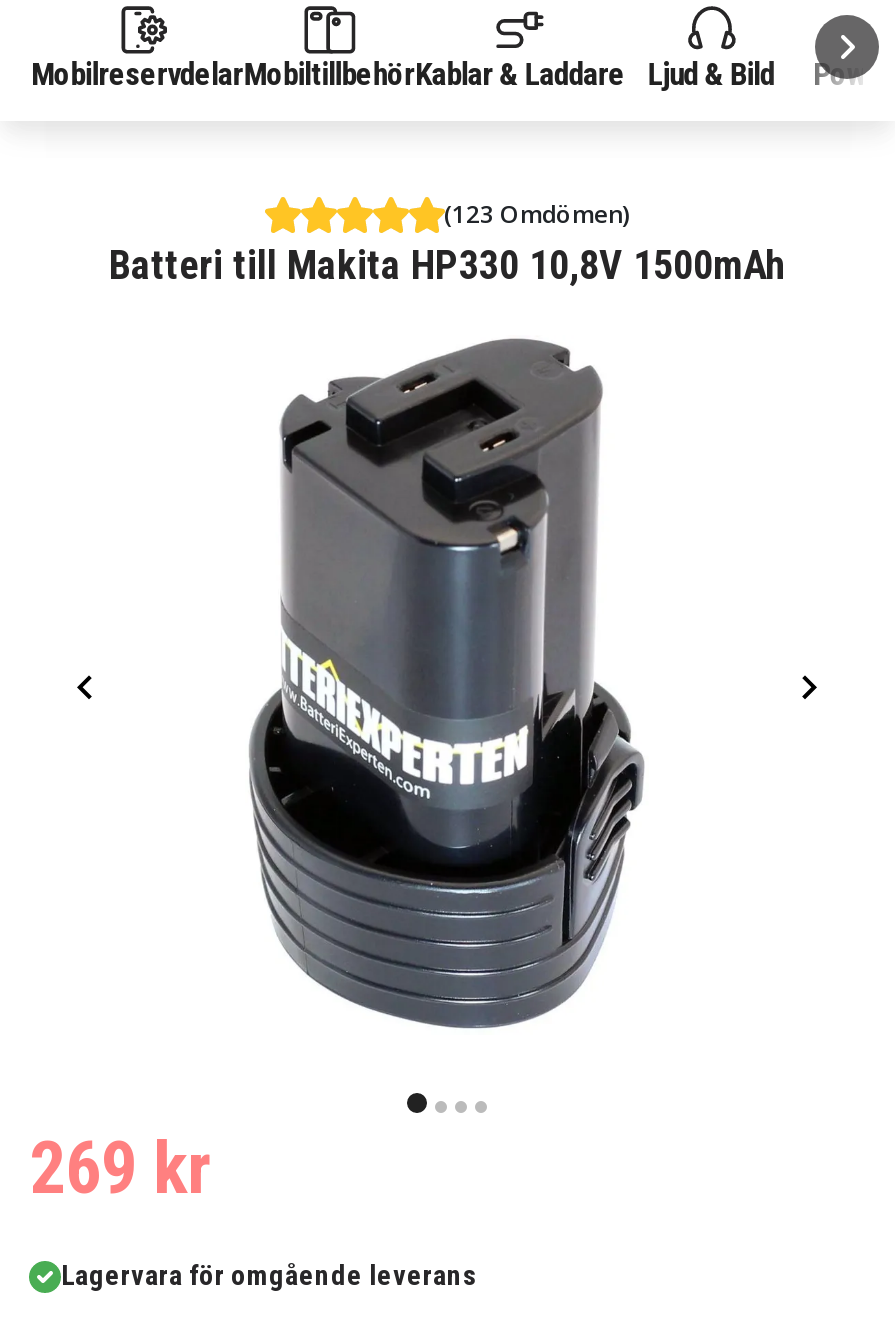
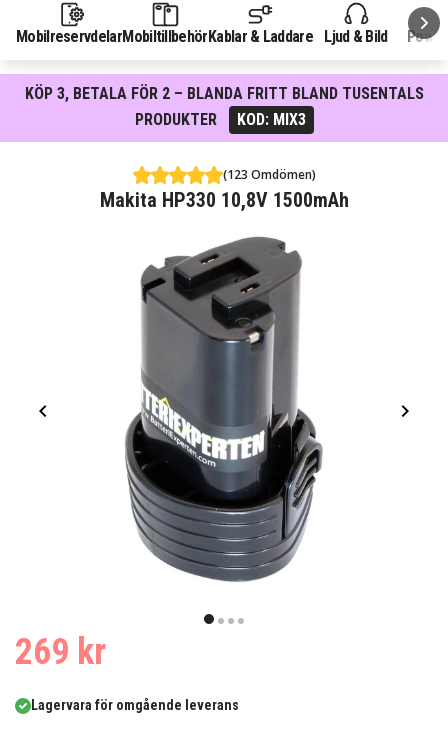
none -> [3,74,445,142] [image] | KÖP 3, BETALA FÖR 2 – BLANDA FRITT BLAND TUSENTALS | PRODUKTER | KOD: MIX3
[109,241,785,289] Batteri till Makita HP330 10,8V 1500mAh -> [99,188,348,212] Makita HP330 10,8V 1500mAh

